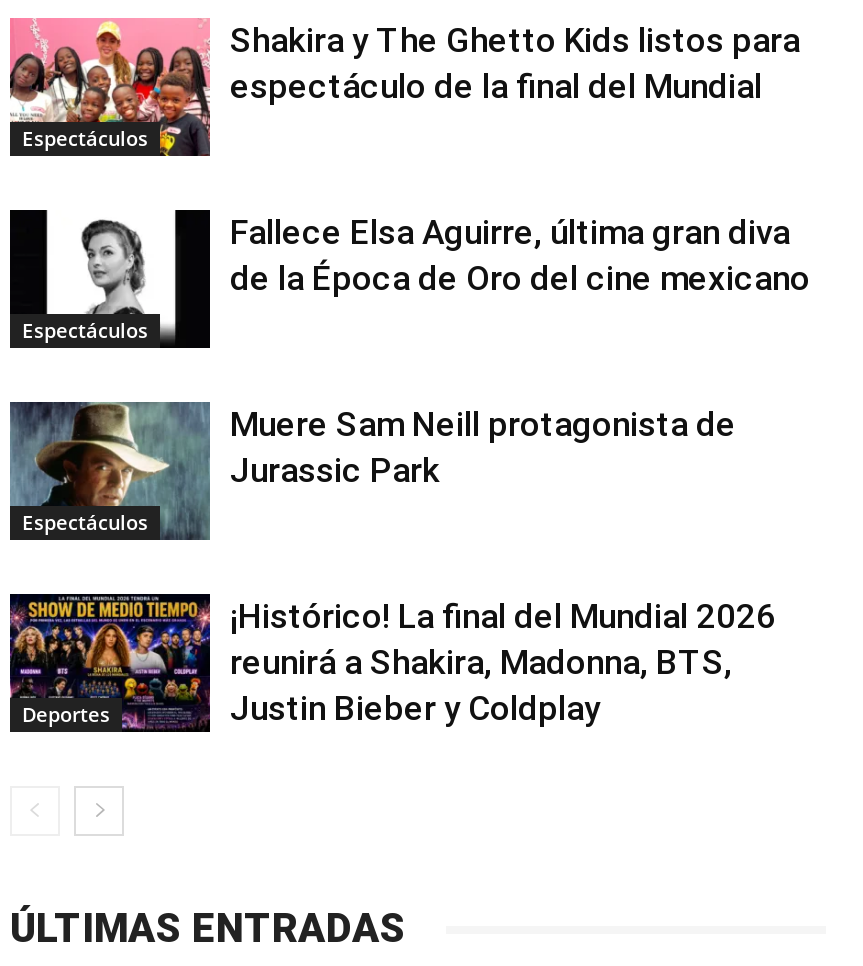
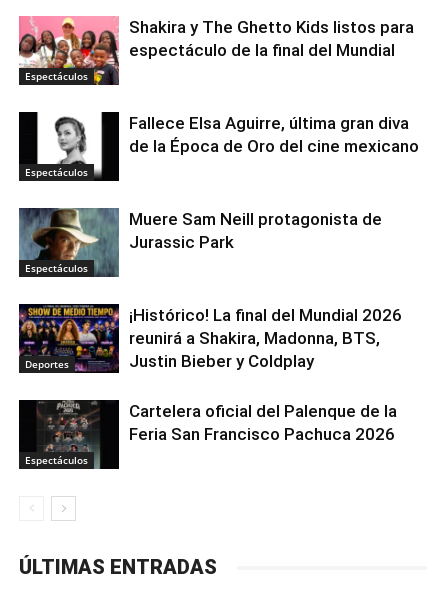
none -> [18,400,119,467] [image] | Espectáculos
none -> [129,401,397,444] Cartelera oficial del Palenque de la | Feria San Francisco Pachuca 2026

